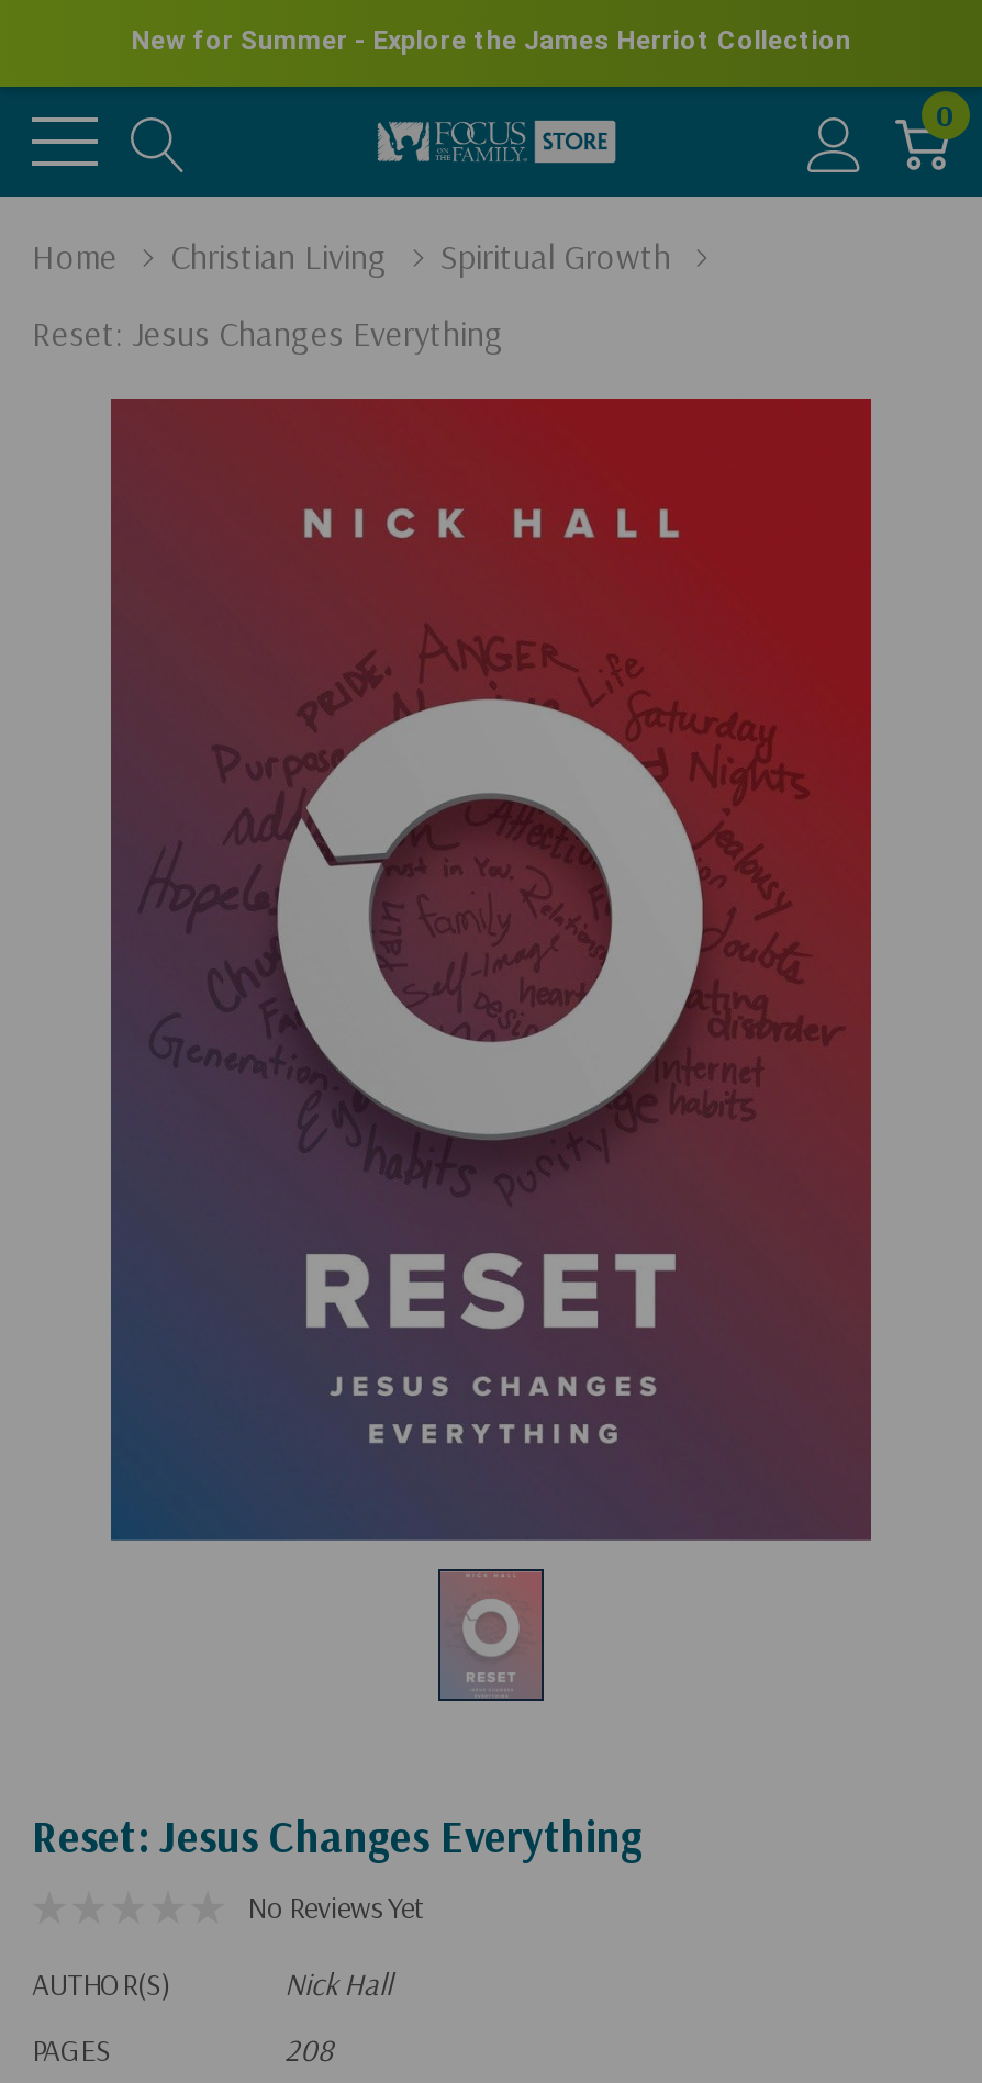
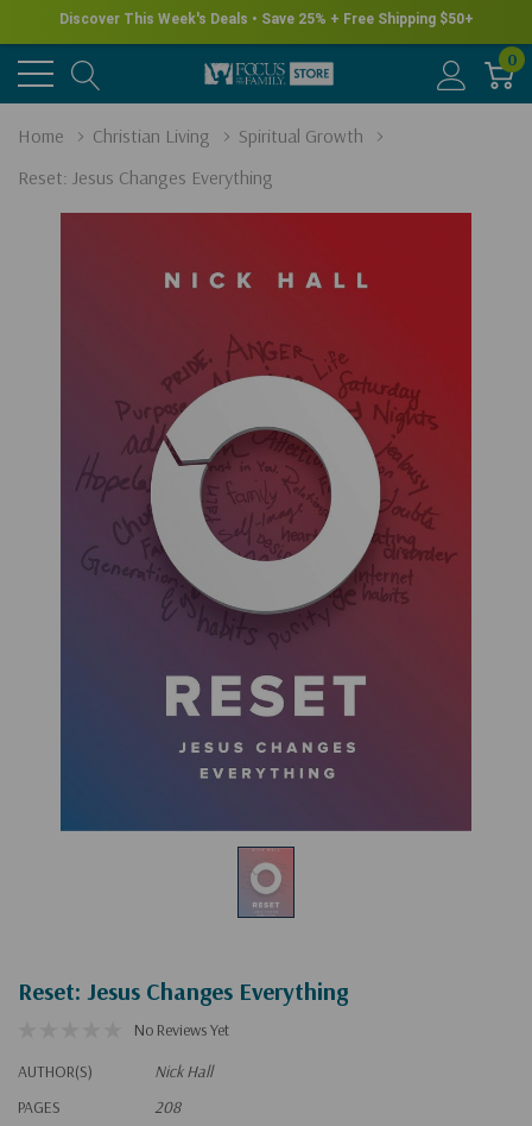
[131,25,851,56] New for Summer - Explore the James Herriot Collection -> [59,11,473,27] Discover This Week's Deals • Save 25% + Free Shipping $50+

